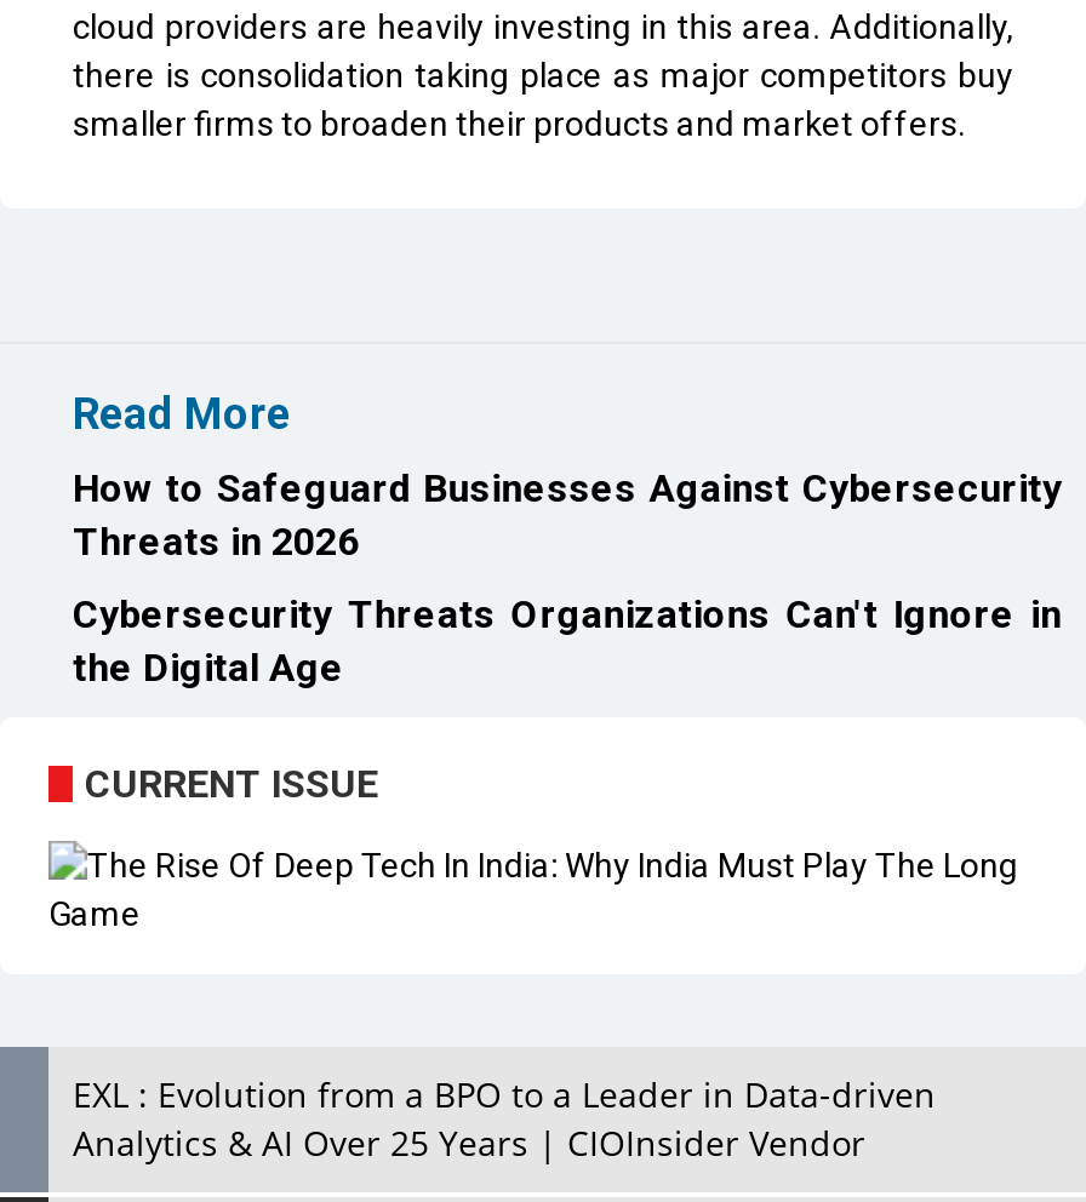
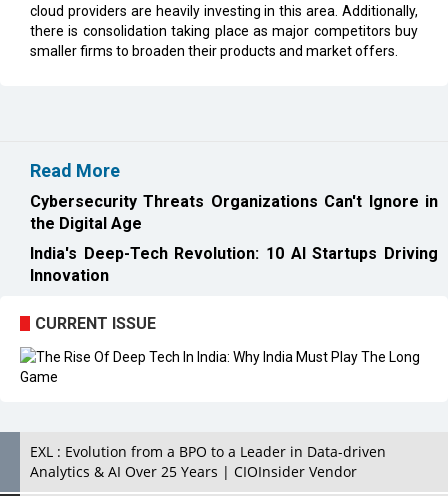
[73,465,1062,564] How to Safeguard Businesses Against Cybersecurity | Threats in 2026 -> none
moved [73,591,1062,690] -> [30,192,438,233]: Cybersecurity Threats Organizations Can't Ignore in | the Digital Age
none -> [30,244,438,285] India's Deep-Tech Revolution: 10 AI Startups Driving | Innovation

